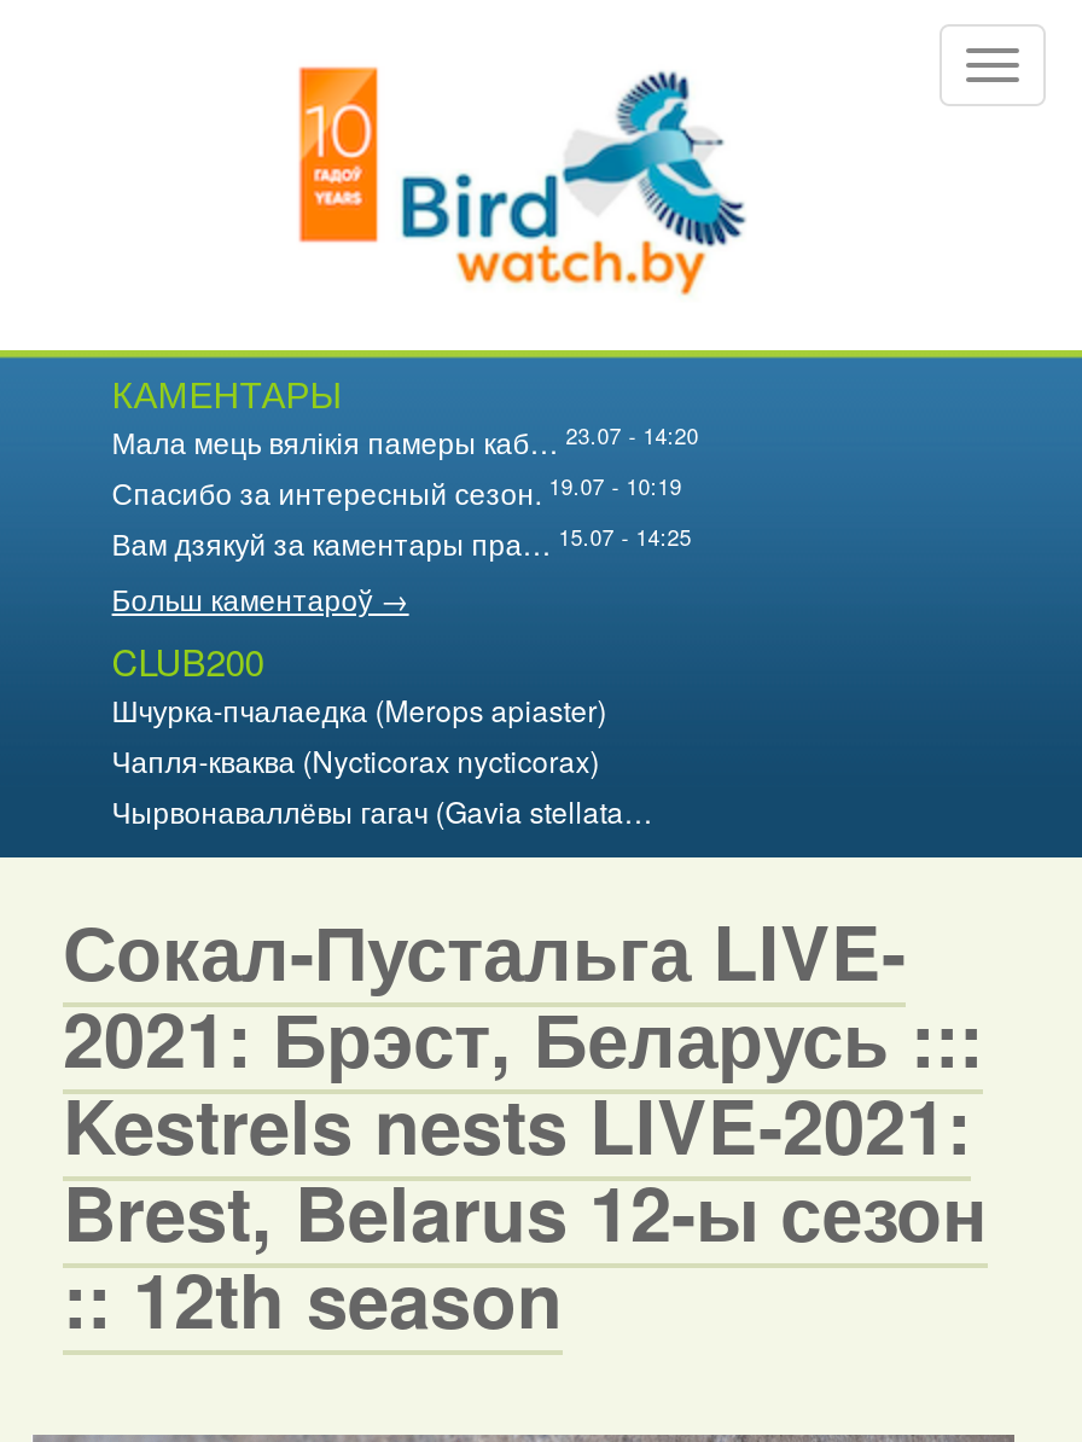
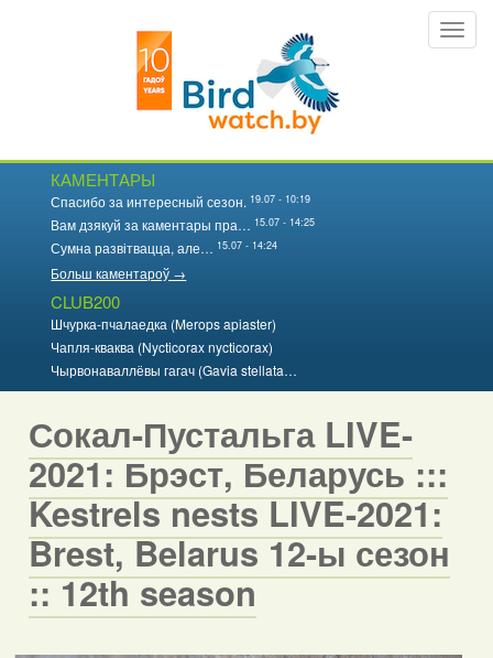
[112,419,699,461] Мала мець вялікія памеры каб… 23.07 - 14:20 -> none
moved [112,470,691,563] -> [51,191,315,234]: Спасибо за интересный сезон. 19.07 - 10:19 | Вам дзякуй за каментары пра… 15.07 - 14:25
none -> [51,238,278,257] Сумна развітвацца, але… 15.07 - 14:24

